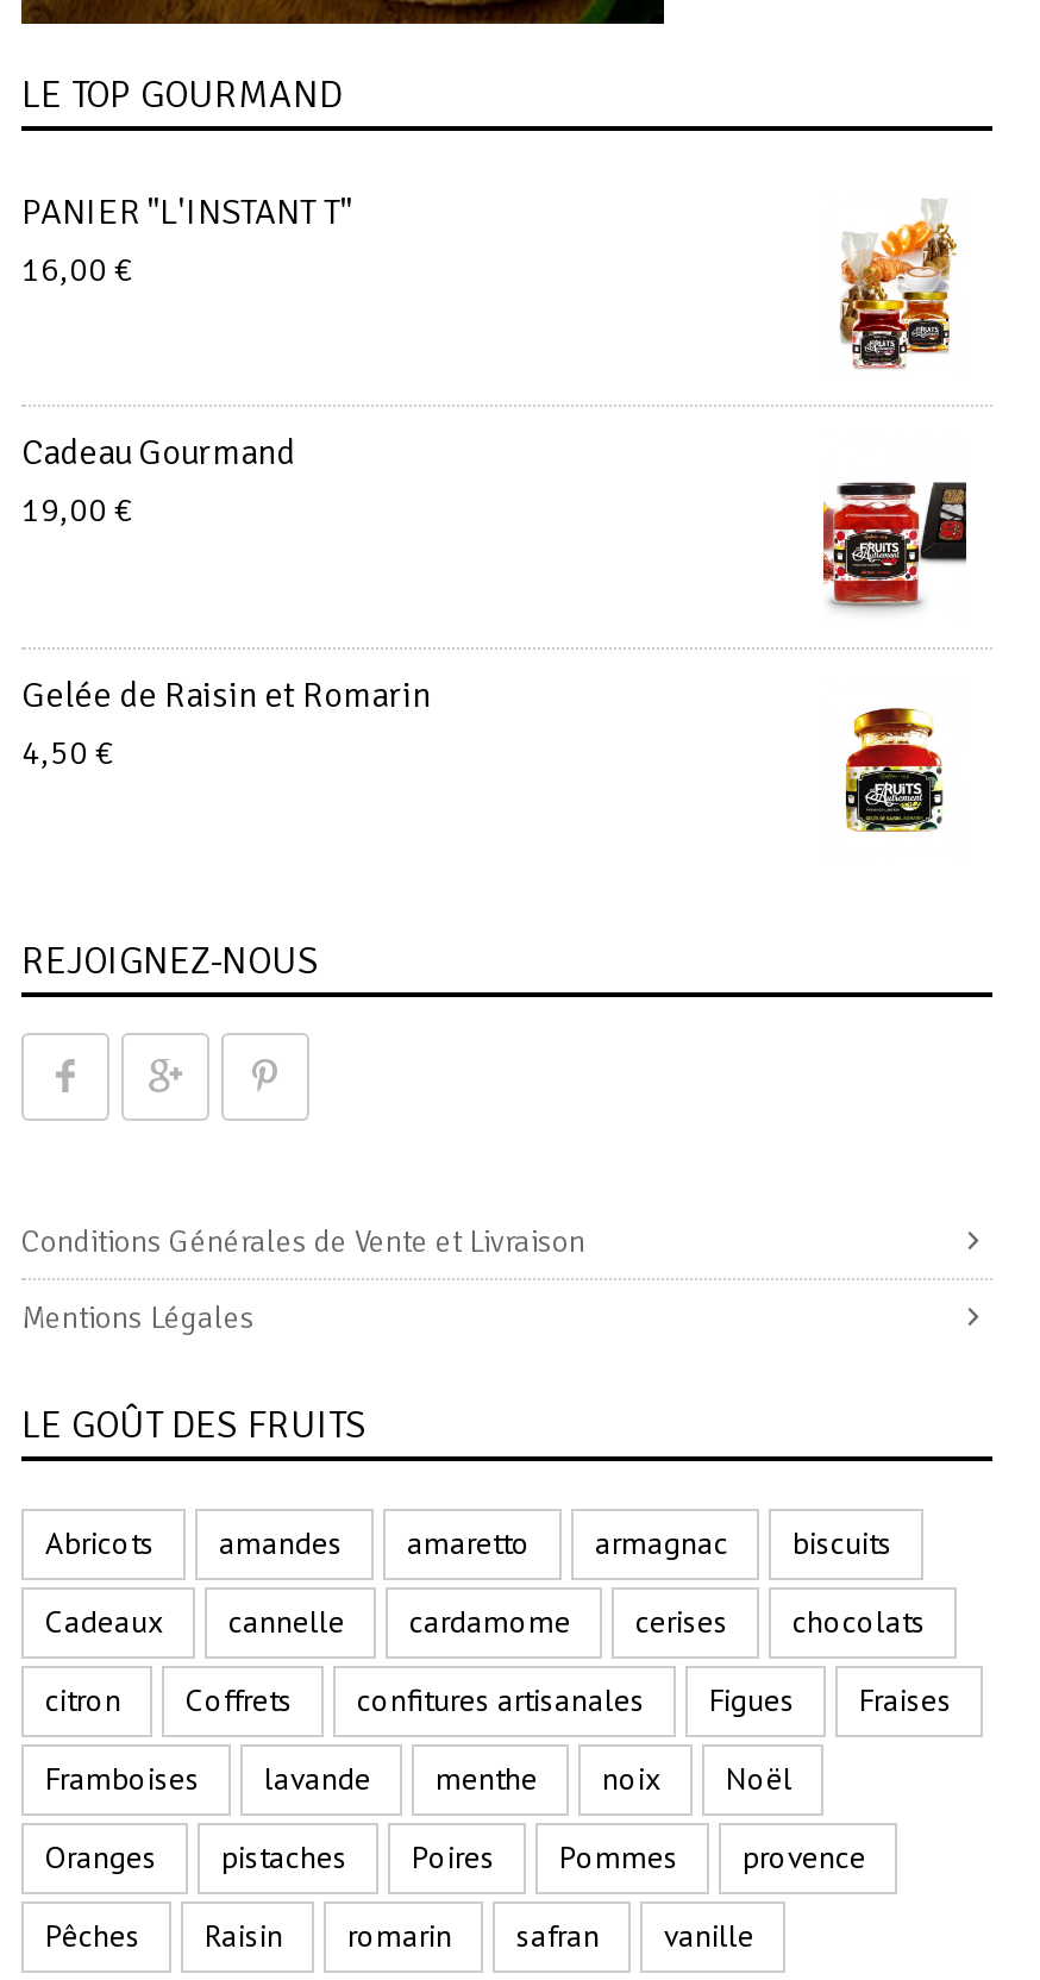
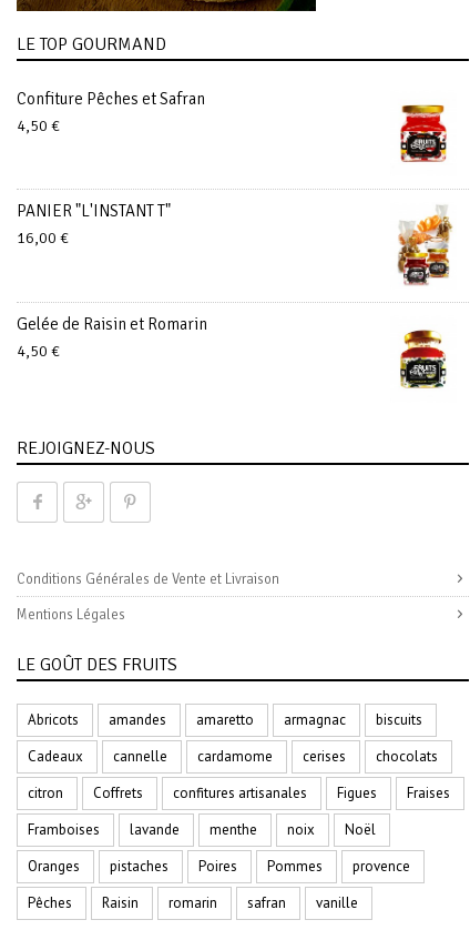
none -> [17,88,205,135] Confiture Pêches et Safran | 4,50 €
none -> [399,103,448,163] [image]
moved [21,189,352,289] -> [17,201,171,248]: PANIER "L'INSTANT T" | 16,00 €
moved [835,207,959,371] -> [396,210,453,286]: [image]
[21,432,295,532] Cadeau Gourmand | 19,00 € -> none
[821,466,969,609] [image] -> none

